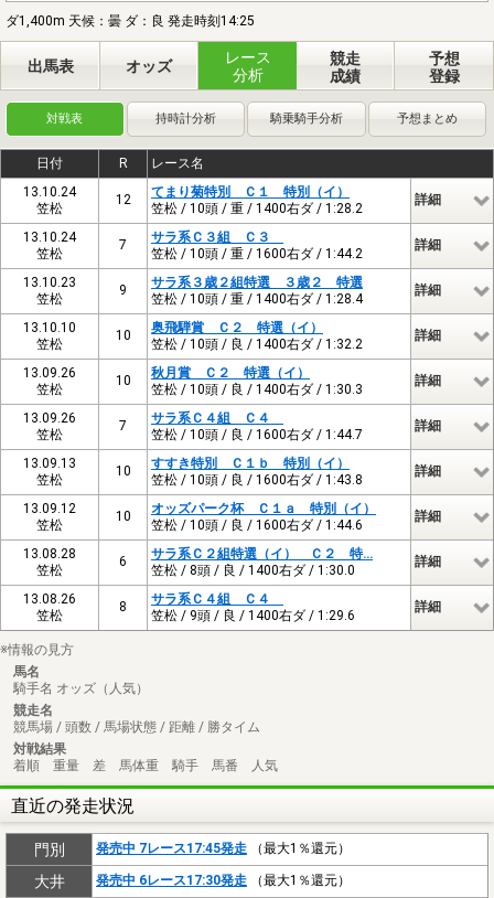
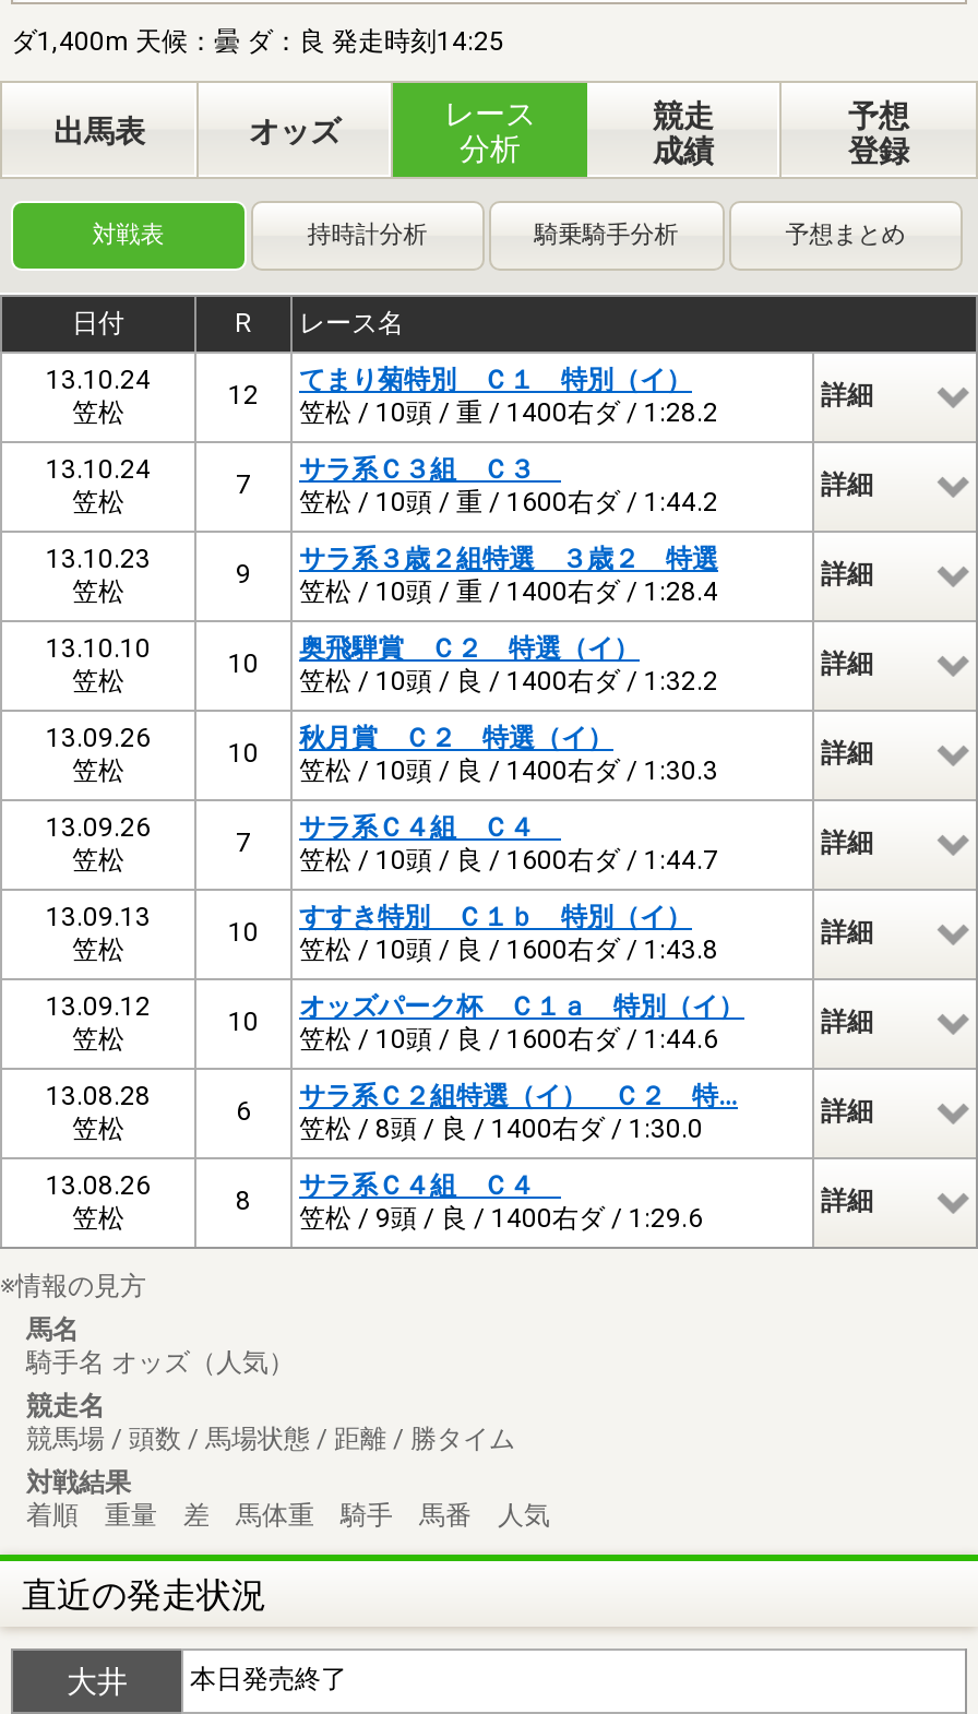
[34,840,351,858] 門別 | 発売中 7レース17:45発走（最大1％還元） -> none
[96,872,351,888] 発売中 6レース17:30発走（最大1％還元） -> [190,1663,347,1694] 本日発売終了

